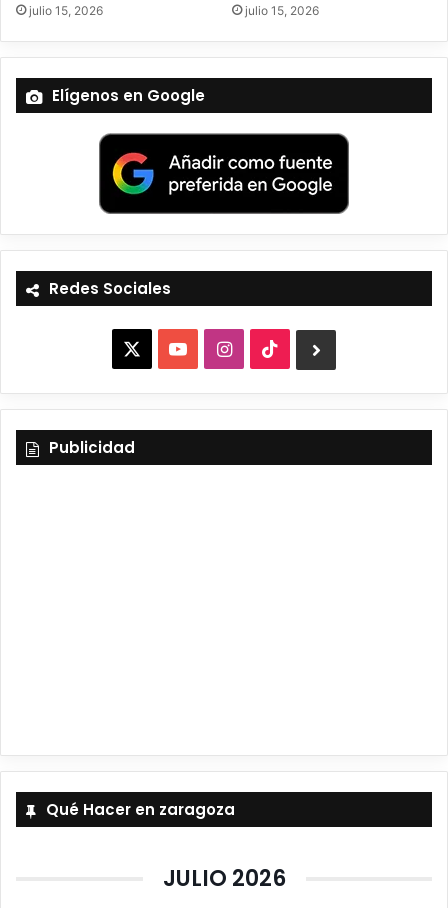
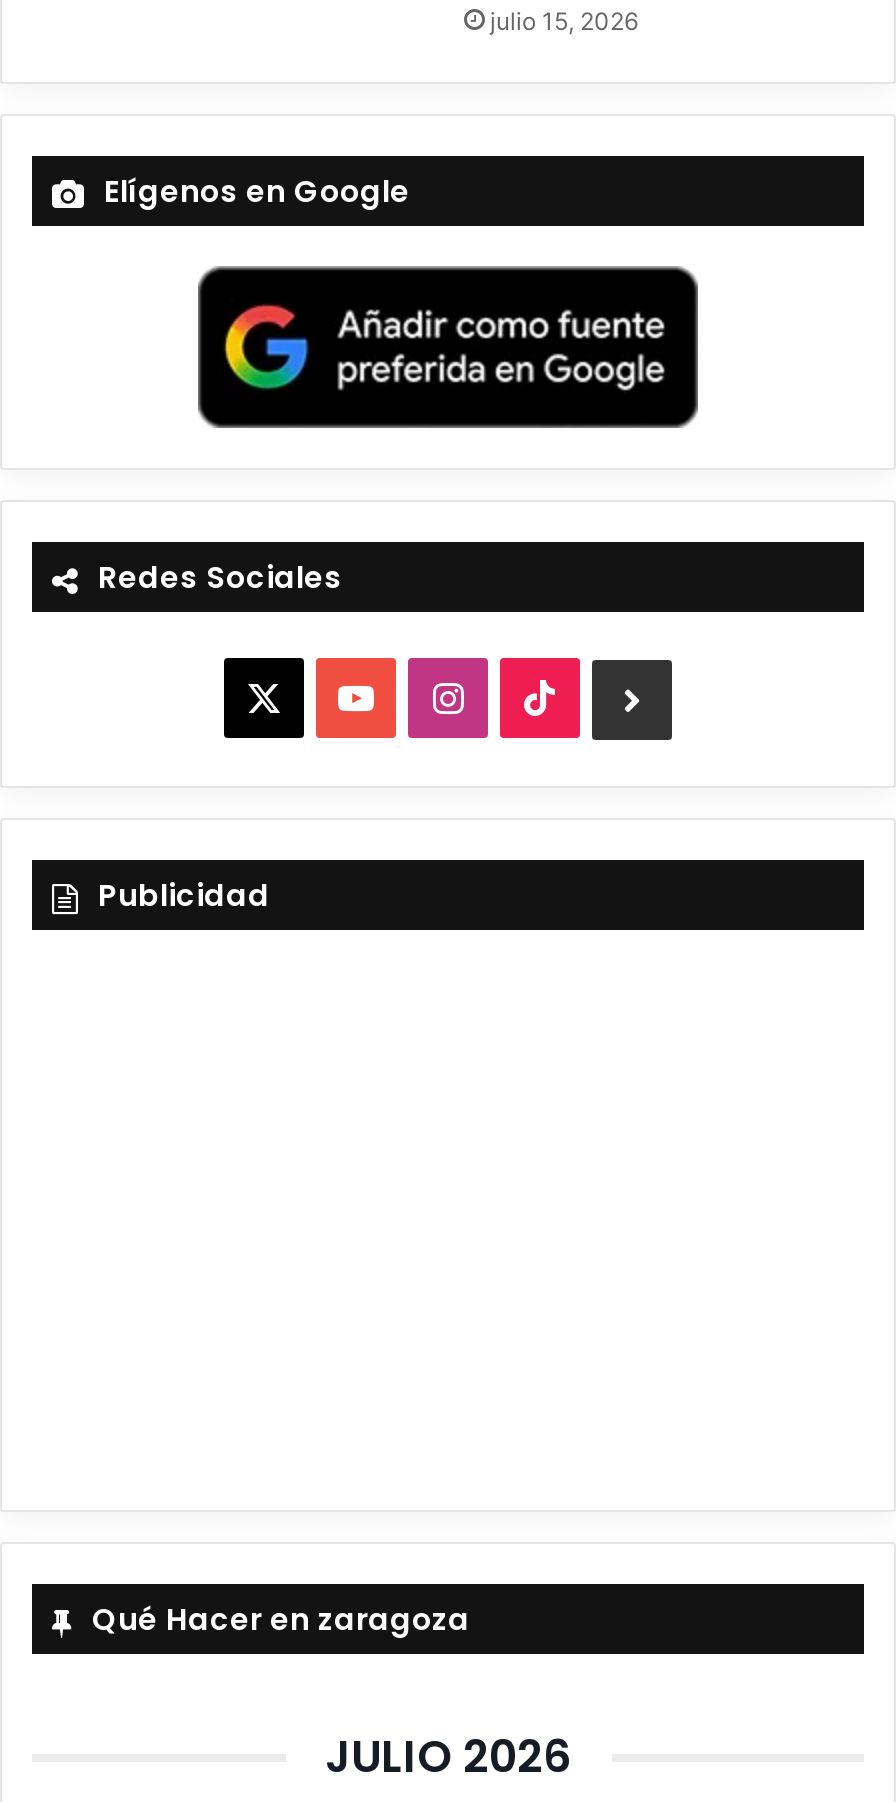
[29,3,103,18] julio 15, 2026 -> none

